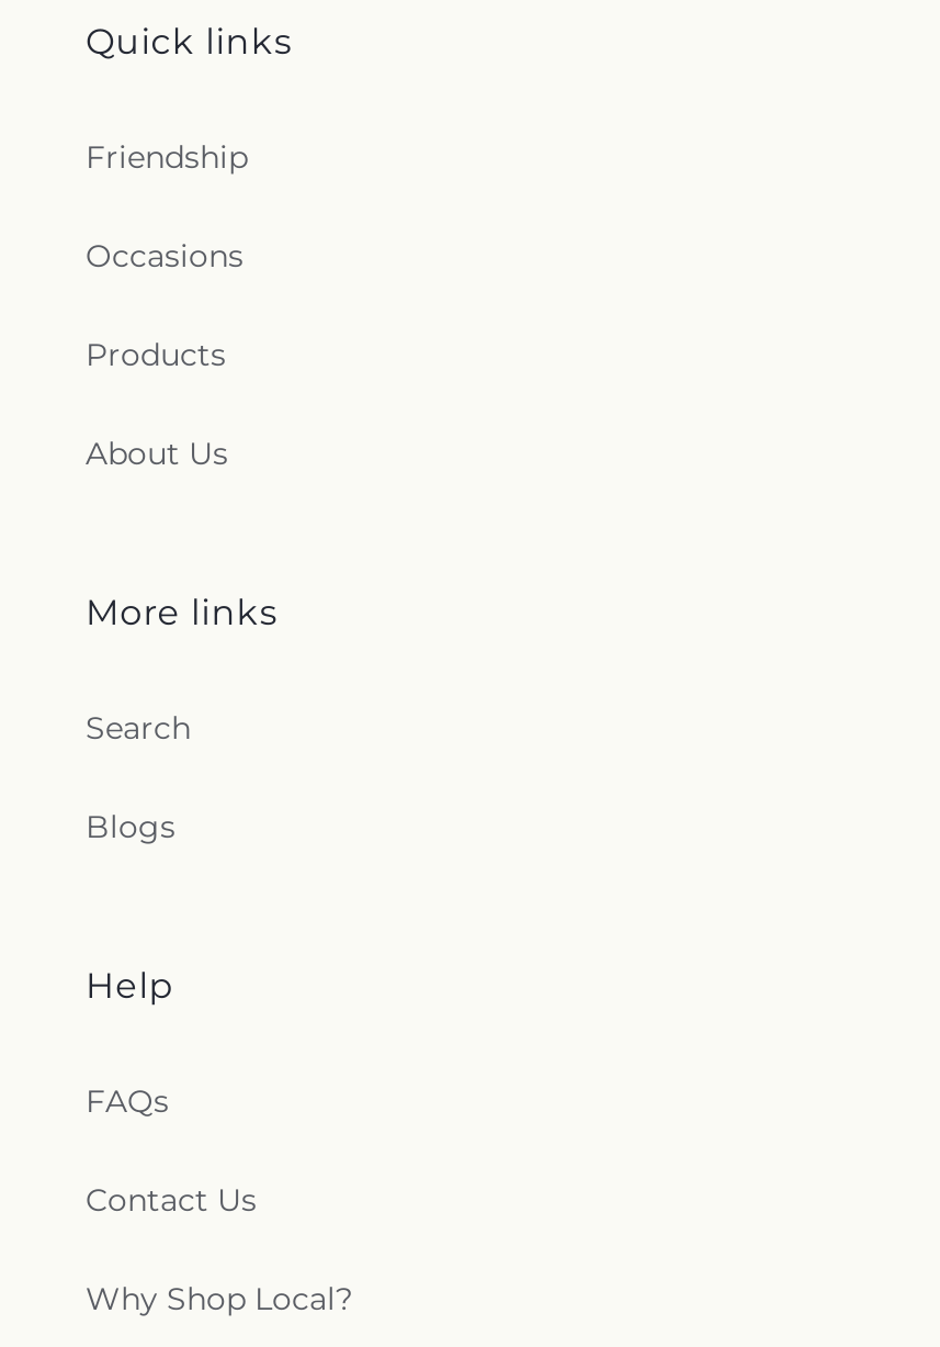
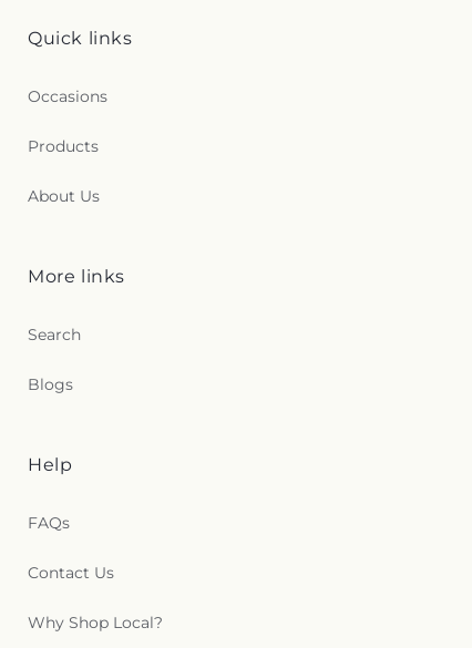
[86,137,248,177] Friendship -> none

